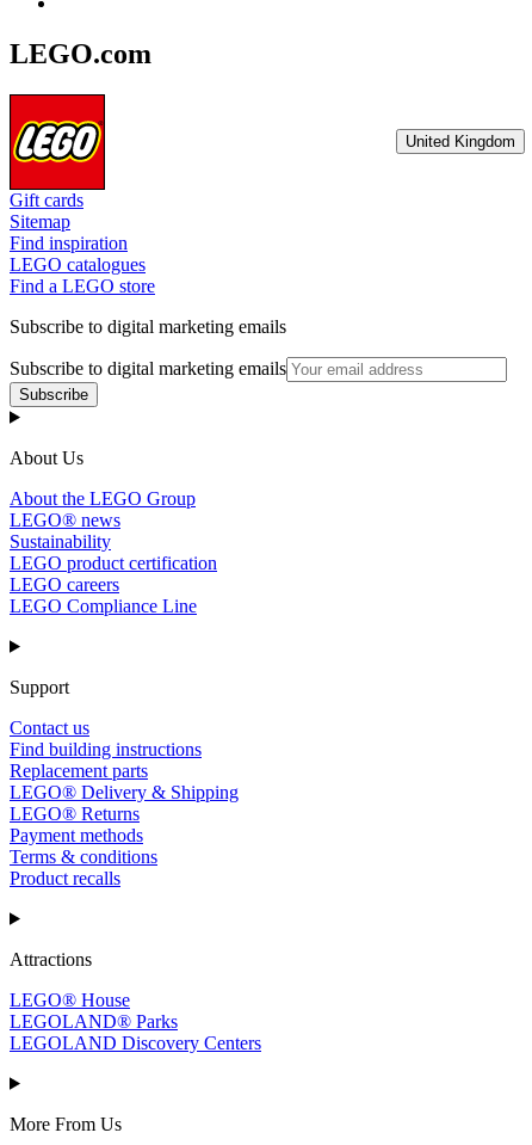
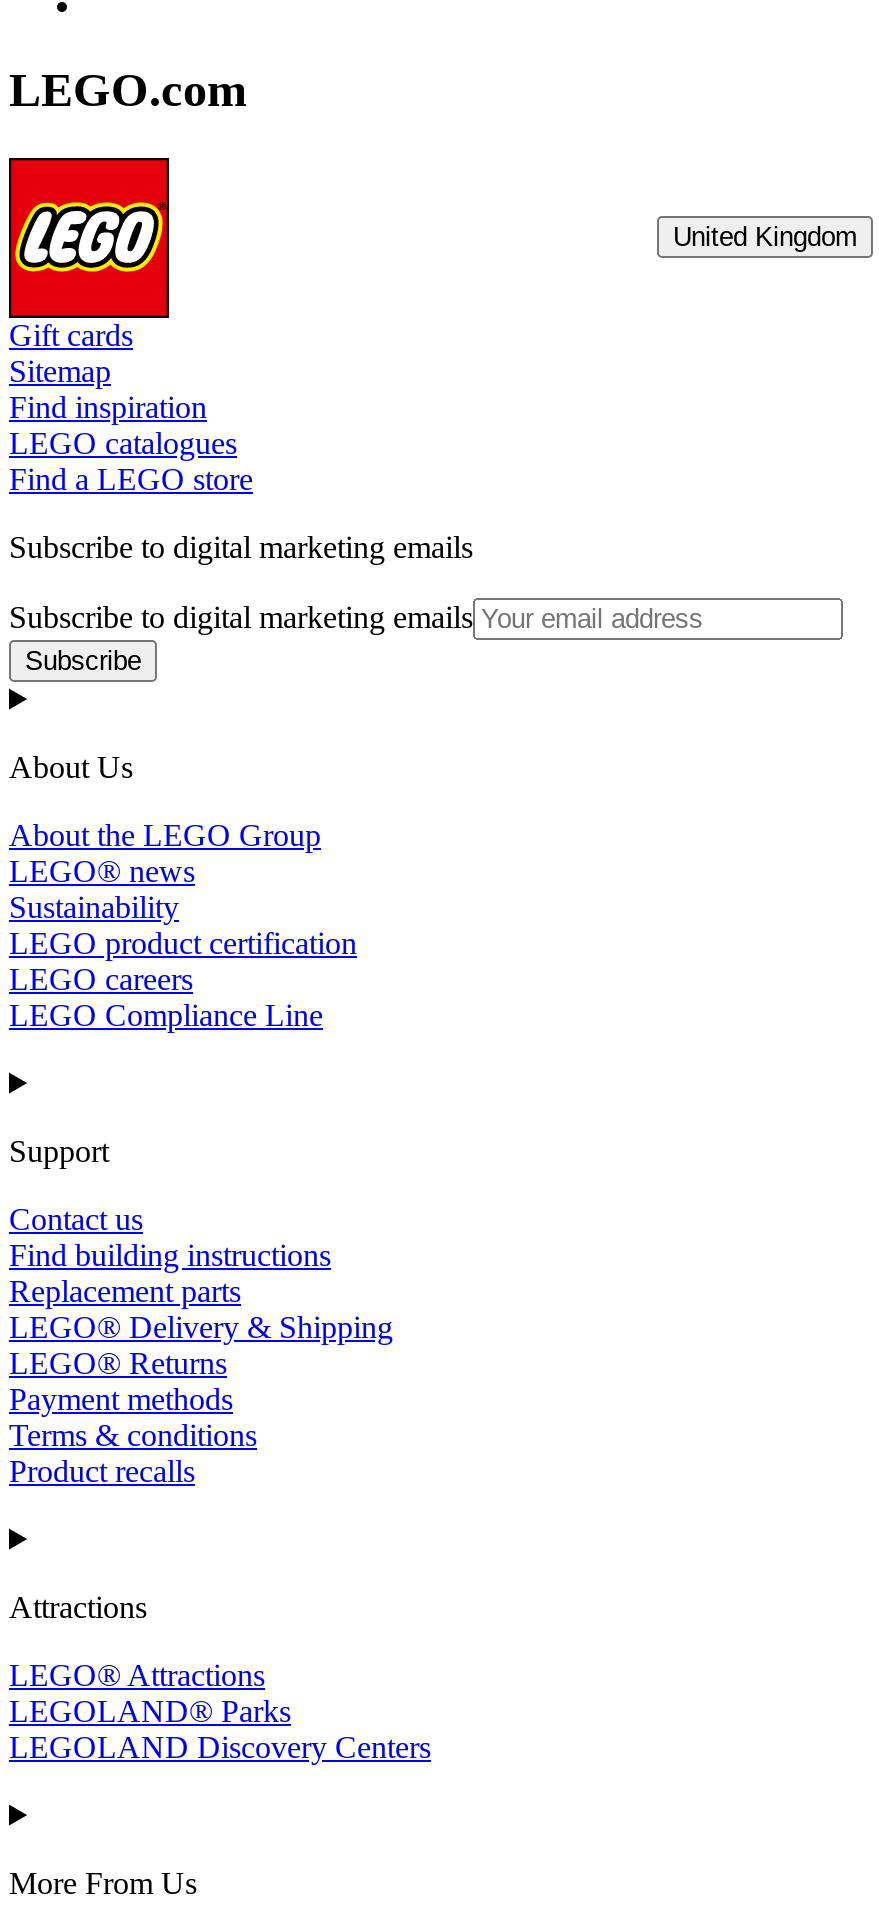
[10,990,130,1010] LEGO® House -> [9,1658,265,1692] LEGO® Attractions

